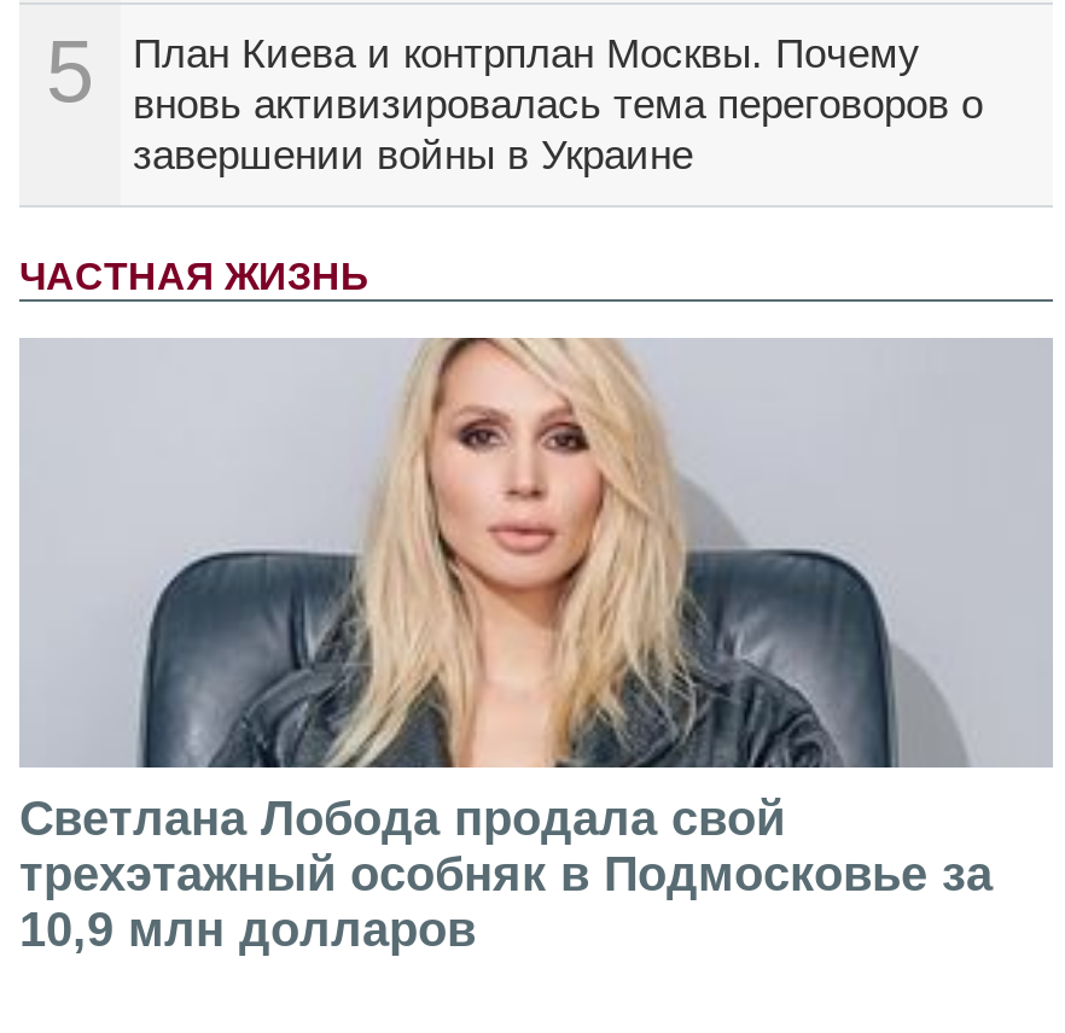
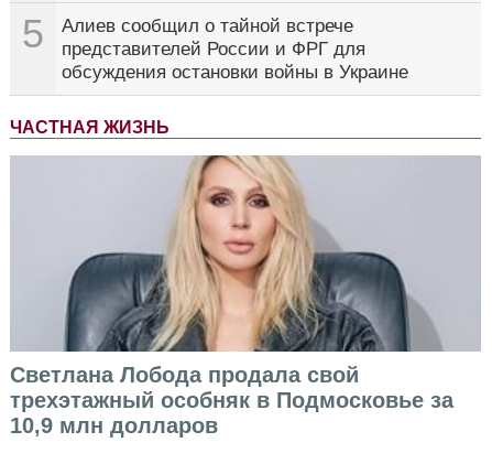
[133,31,983,178] План Киева и контрплан Москвы. Почему | вновь активизировалась тема переговоров о | завершении войны в Украине -> [62,15,408,83] Алиев сообщил о тайной встрече | представителей России и ФРГ для | обсуждения остановки войны в Украине

